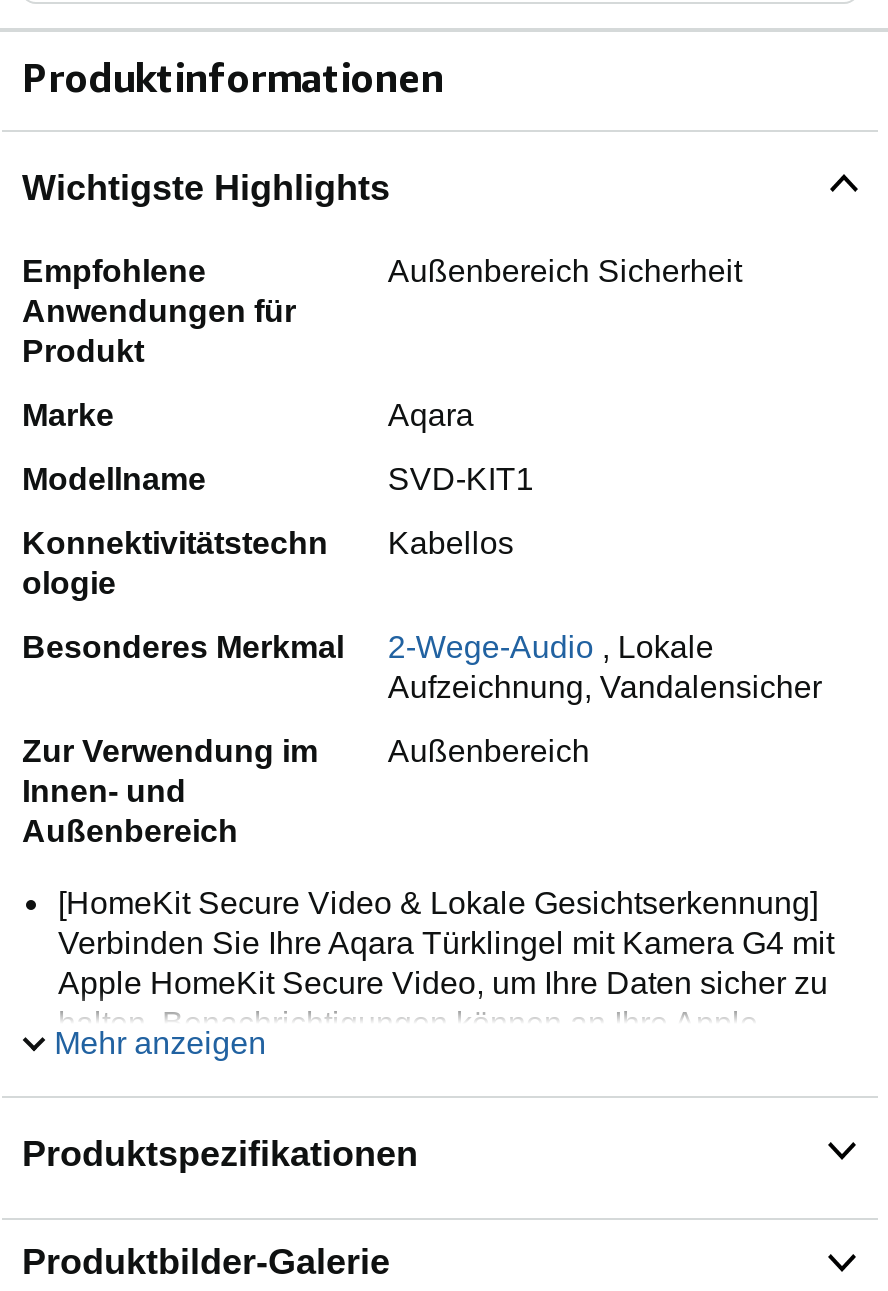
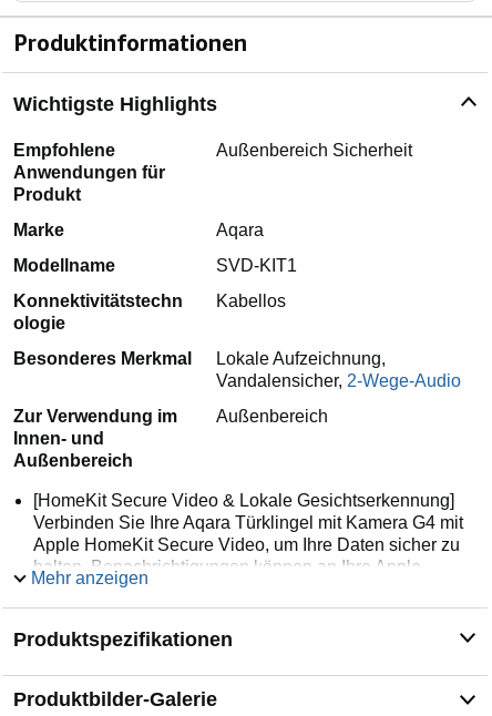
[388,630,822,704] 2-Wege-Audio, Lokale | Aufzeichnung, Vandalensicher -> [216,349,461,390] Lokale Aufzeichnung, | Vandalensicher, 2-Wege-Audio

